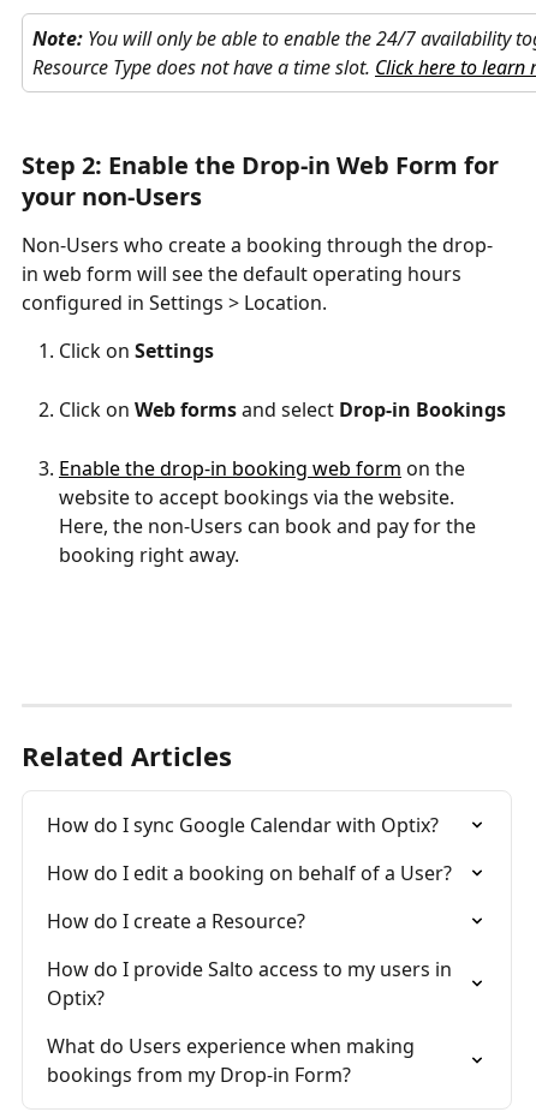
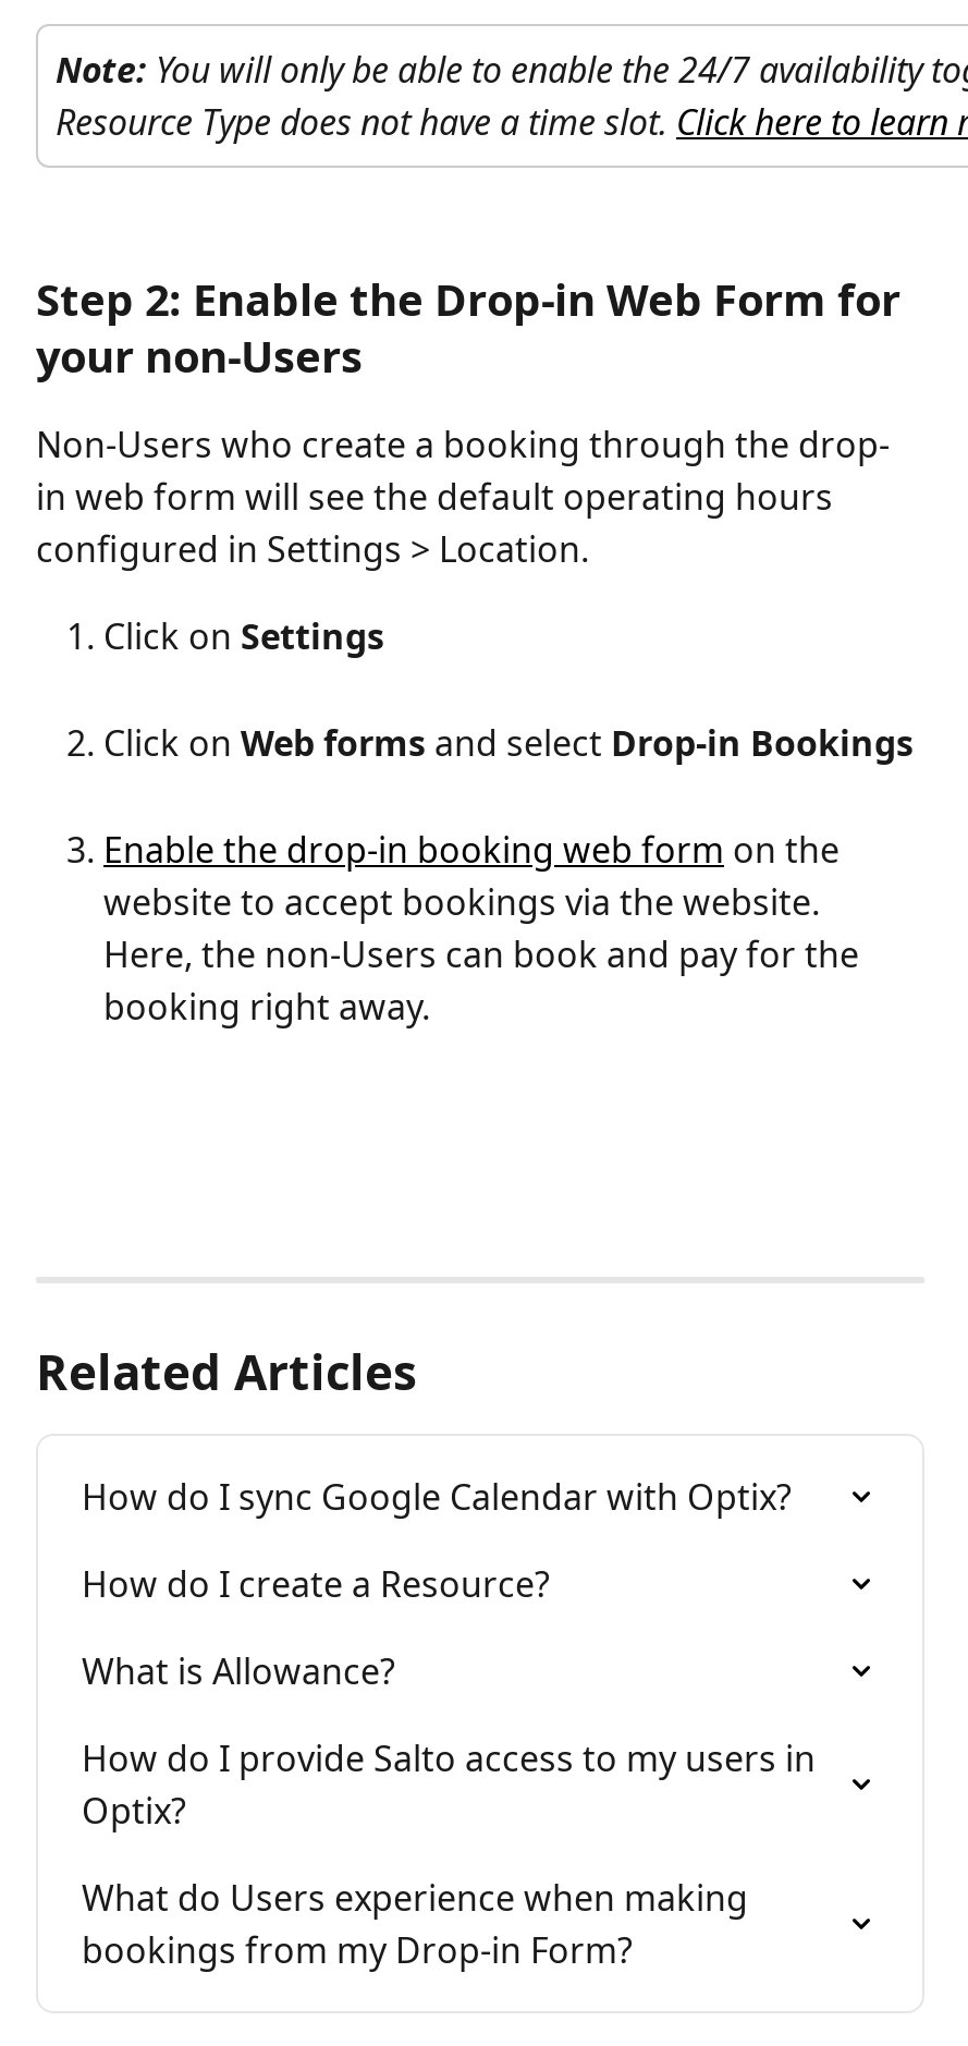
[47,860,452,887] How do I edit a booking on behalf of a User? -> none
moved [47,908,305,935] -> [82,1561,550,1609]: How do I create a Resource?
none -> [82,1648,395,1696] What is Allowance?

